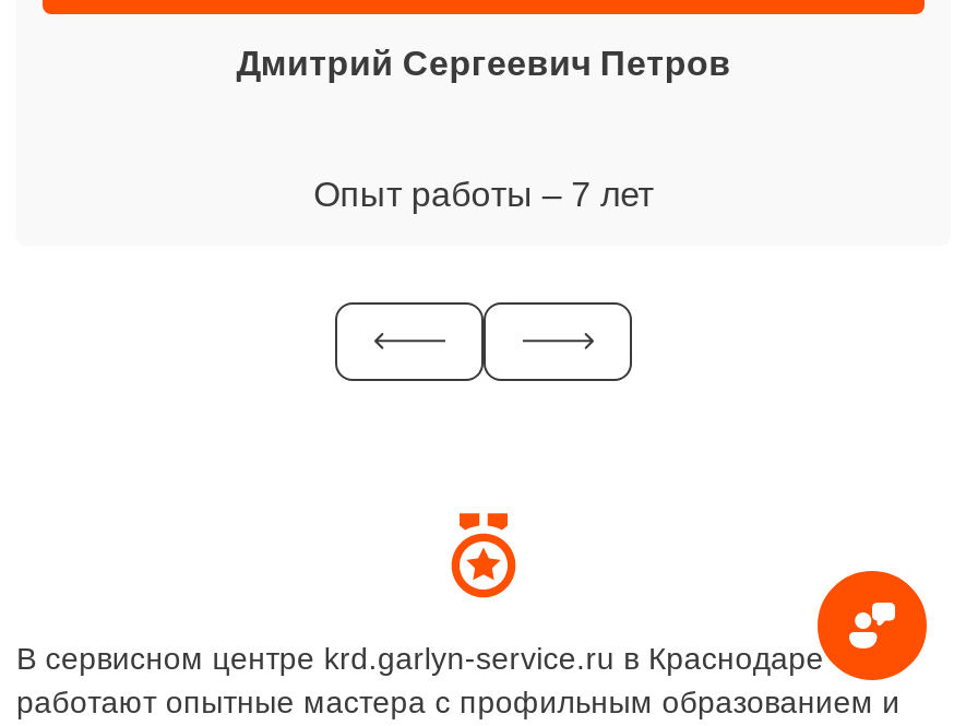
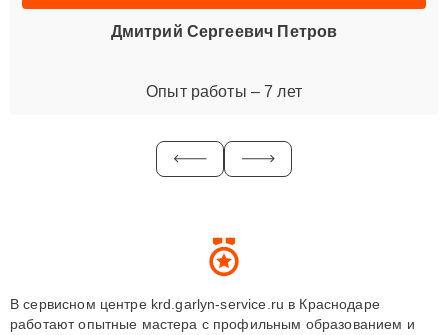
[815,569,929,678] [image] -> none

